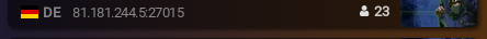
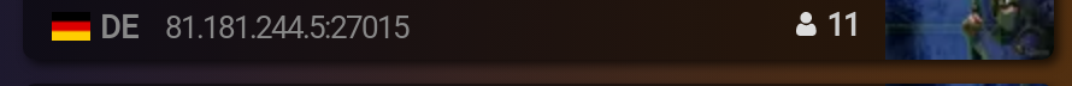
[371,3,389,19] 23 -> [820,7,859,43] 11

